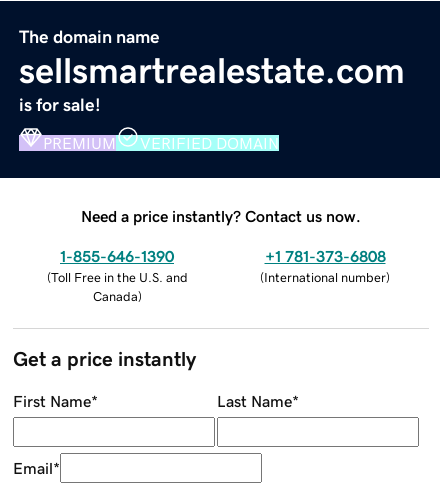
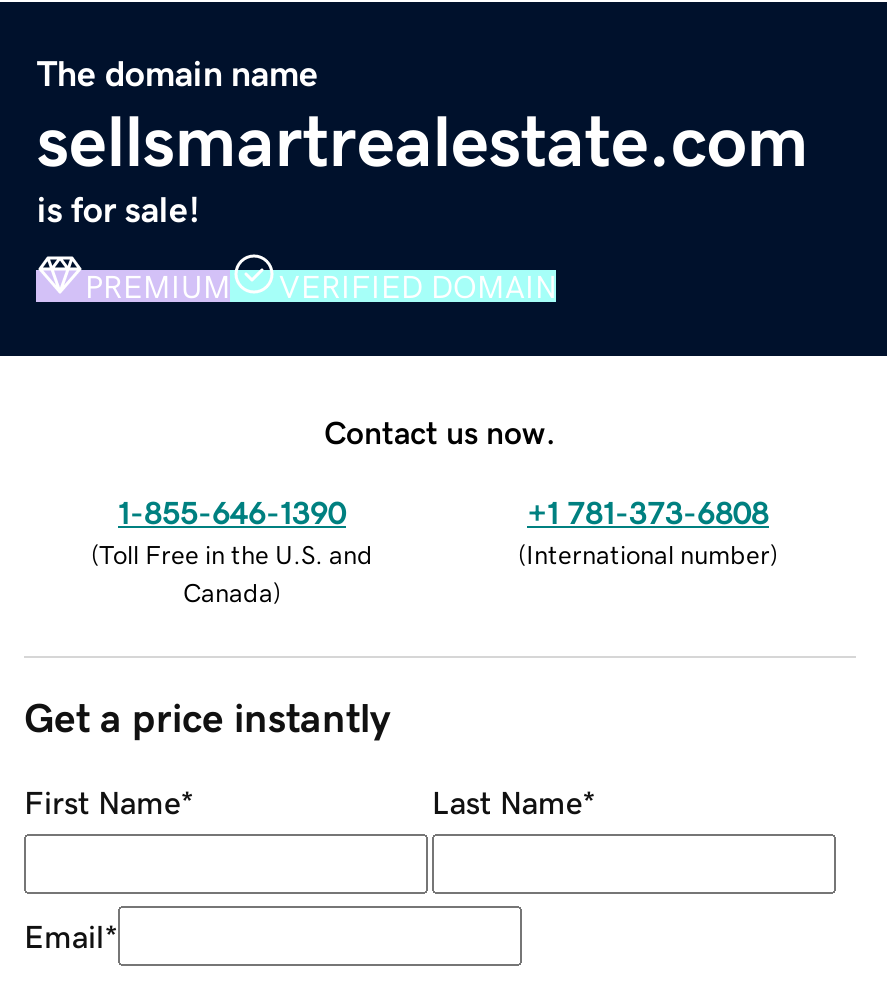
[81,208,361,224] Need a price instantly? Contact us now. -> [324,415,556,447] Contact us now.

